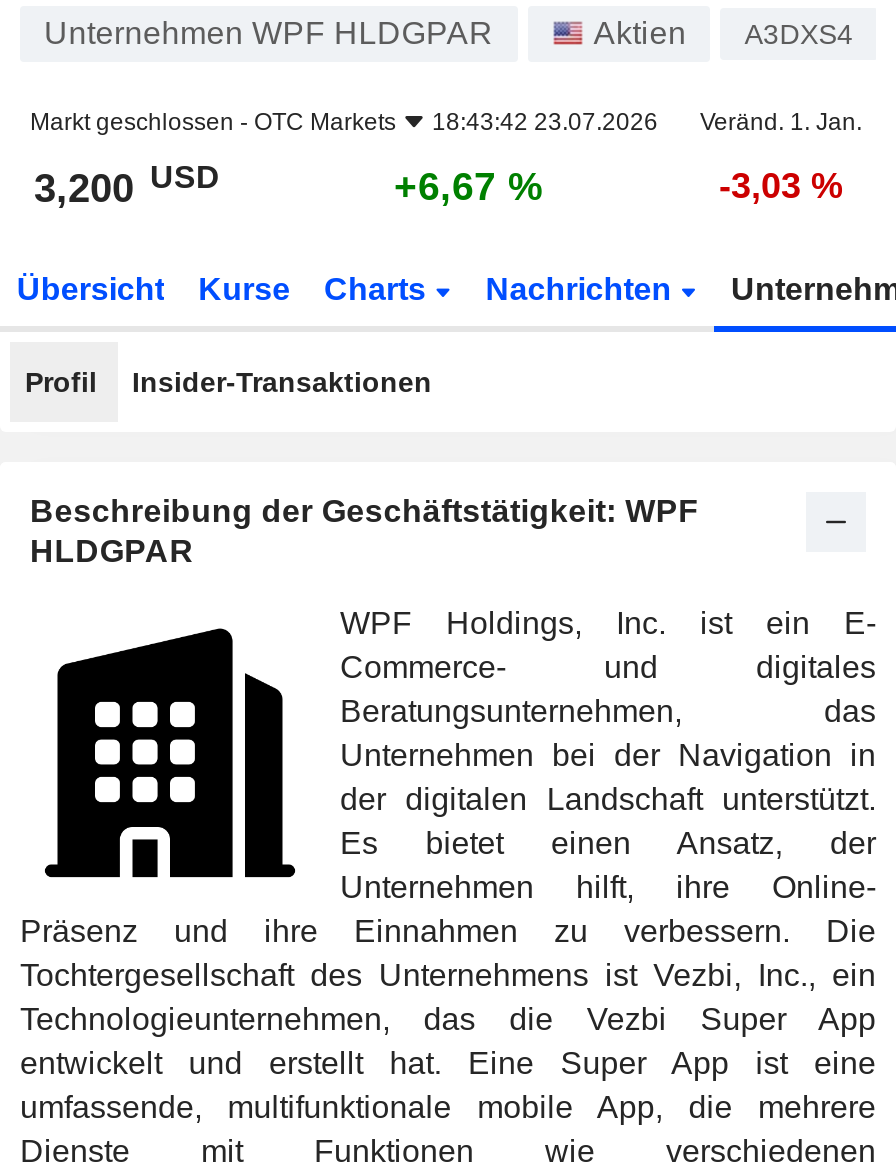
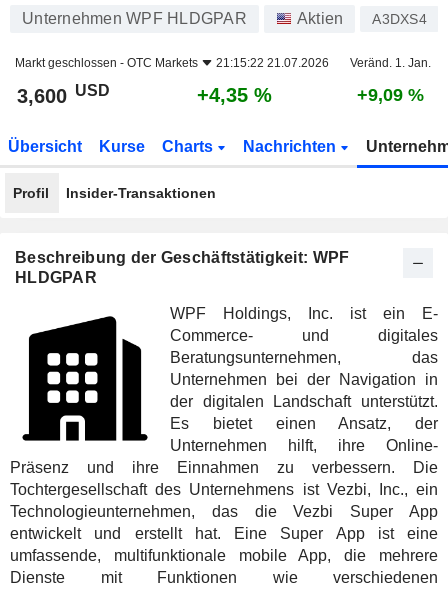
[30,108,862,136] Markt geschlossen - OTC Markets 18:43:42 23.07.2026 Veränd. 1. Jan. -> [15,56,431,70] Markt geschlossen - OTC Markets 21:15:22 21.07.2026 Veränd. 1. Jan.
[34,159,220,210] 3,200 USD -> [17,81,110,107] 3,600 USD
[394,164,544,208] +6,67 % -> [197,84,272,106] +4,35 %
[719,166,843,206] -3,03 % -> [357,85,424,105] +9,09 %

